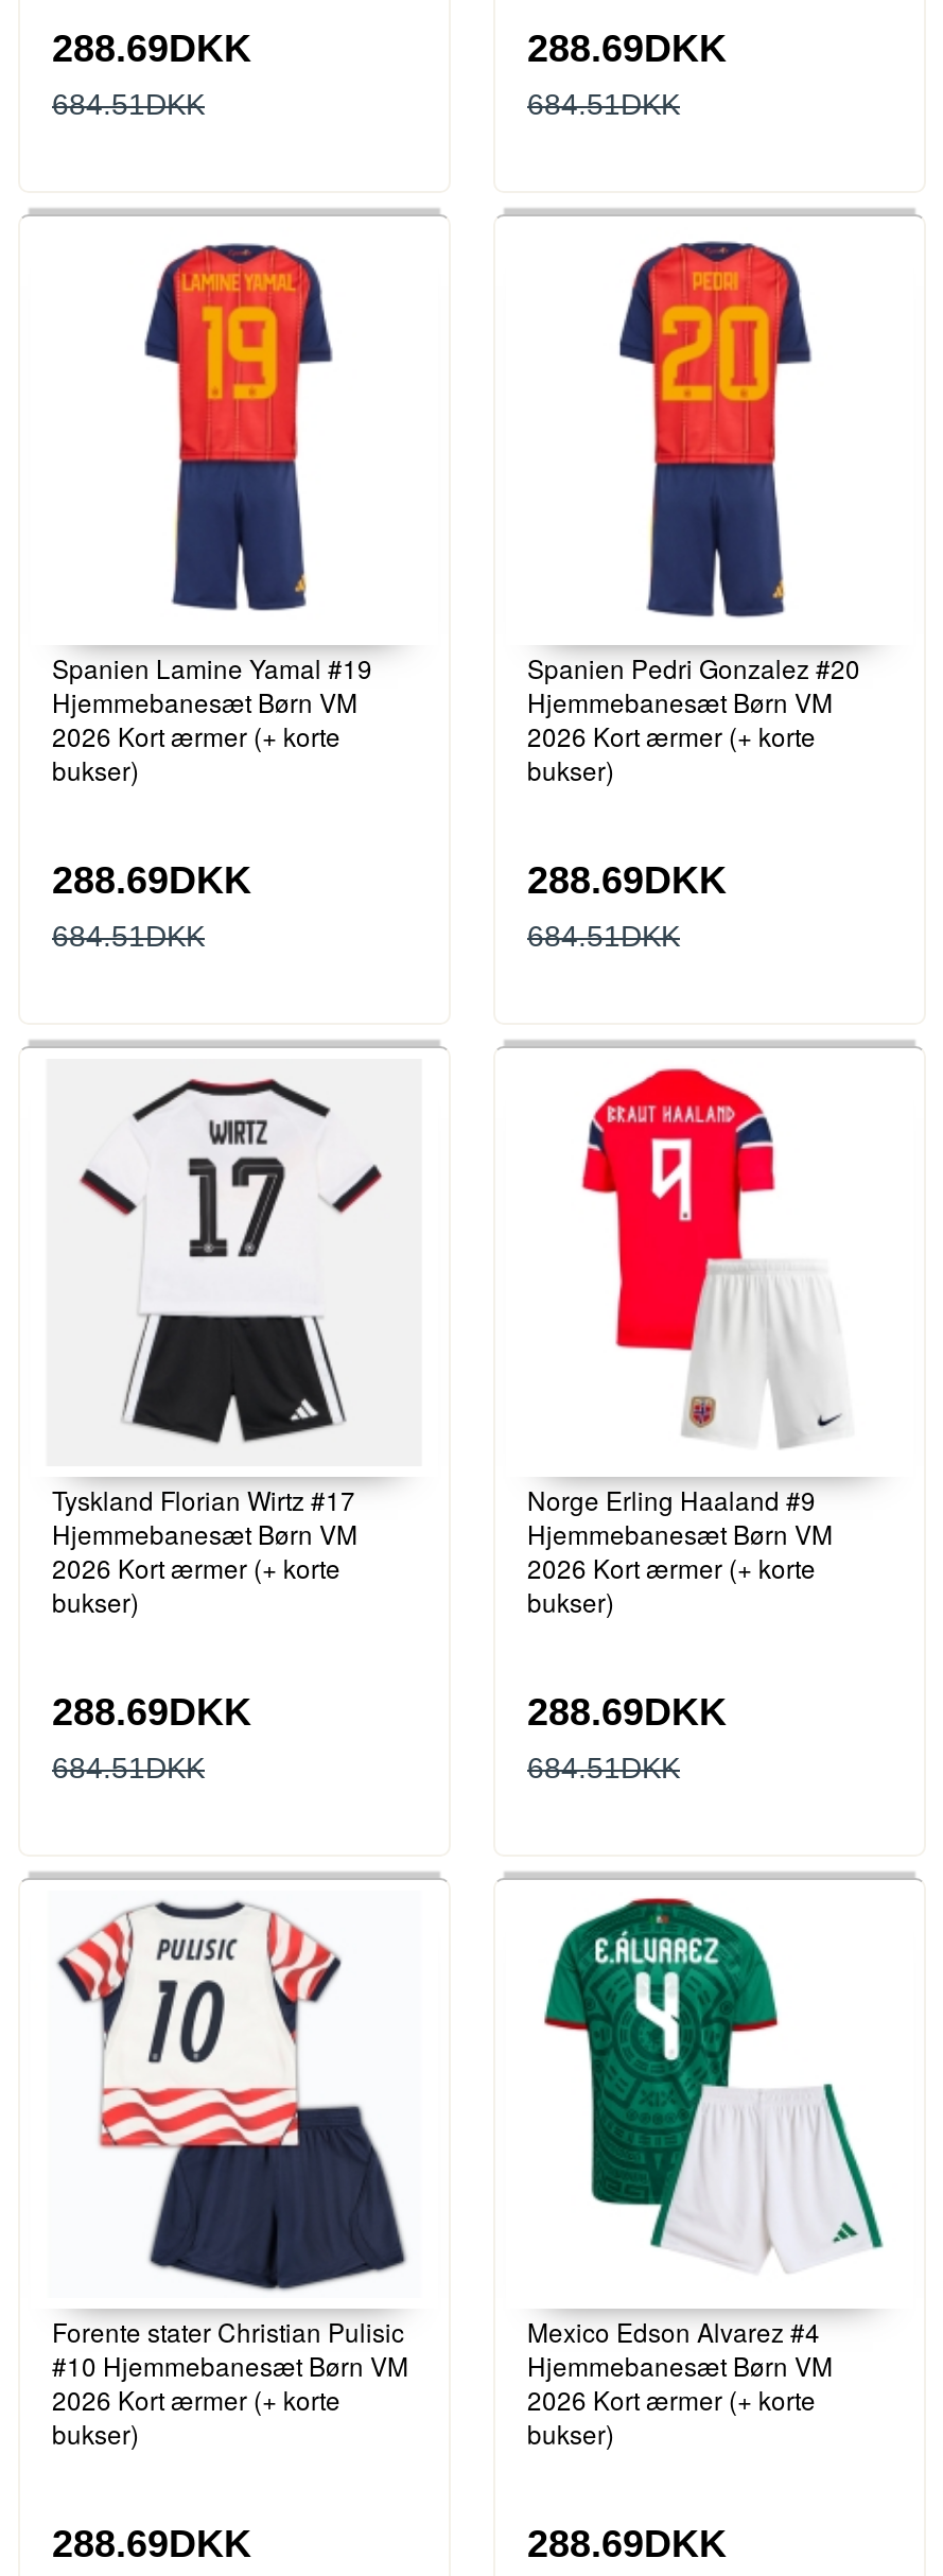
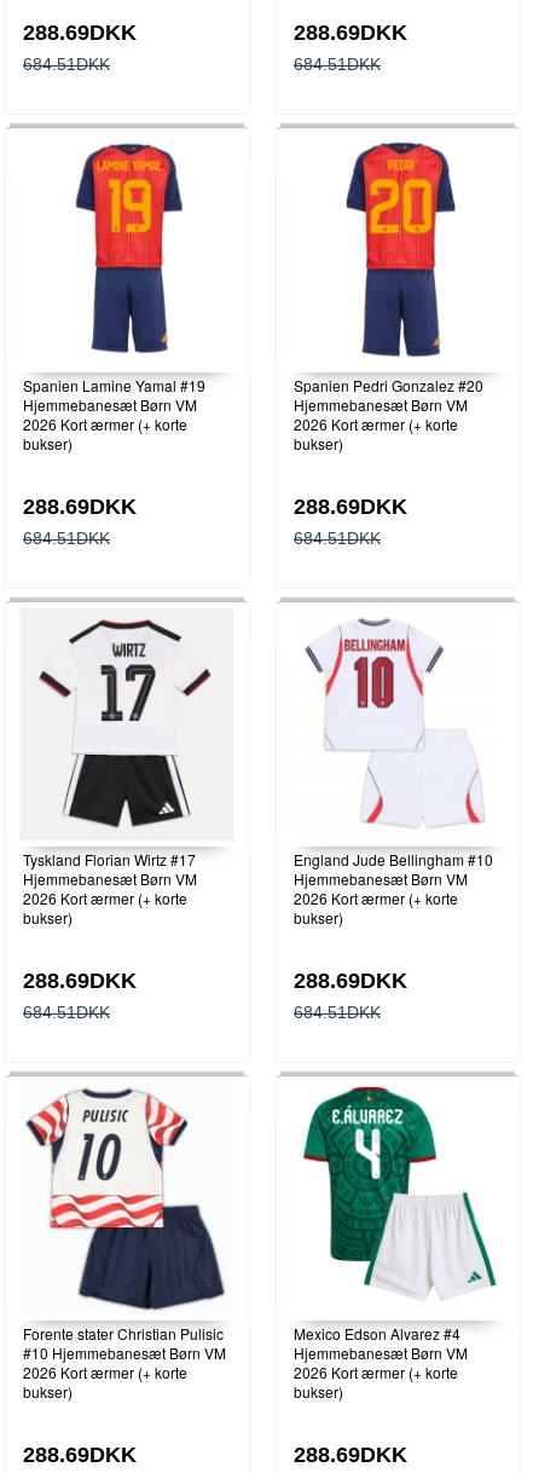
[527,1067,856,1518] [image] | Norge Erling Haaland #9 -> [294,614,493,870] [image] | England Jude Bellingham #10

